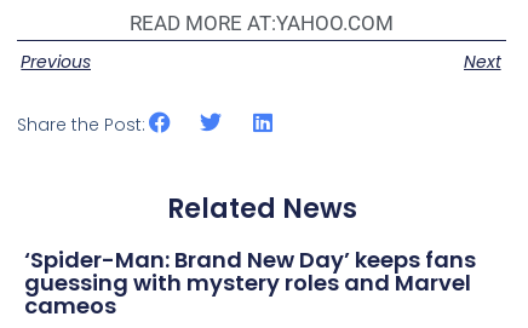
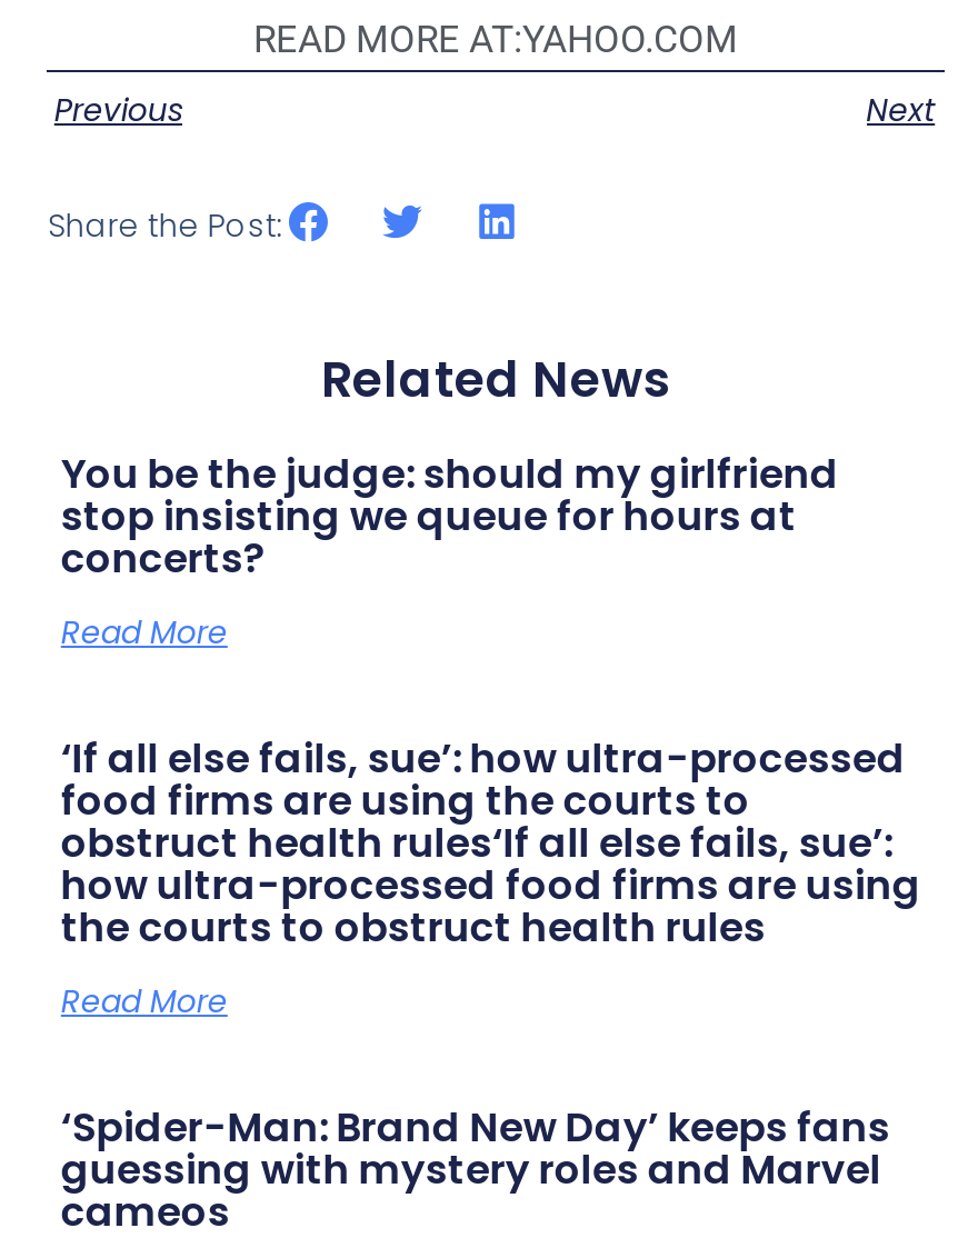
none -> [61,444,921,1022] You be the judge: should my girlfriend | stop insisting we queue for hours at | concerts? | Read More | ‘If all else fails, sue’: how ultra-processed | food firms are using the courts to | obstruct health rules‘If all else fails, sue’: | how ultra-processed food firms are using | the courts to obstruct health rules | Read More

